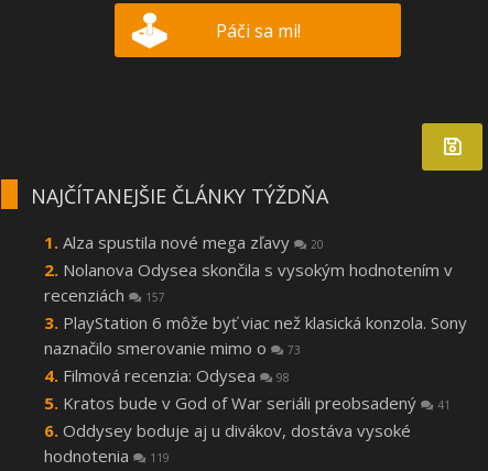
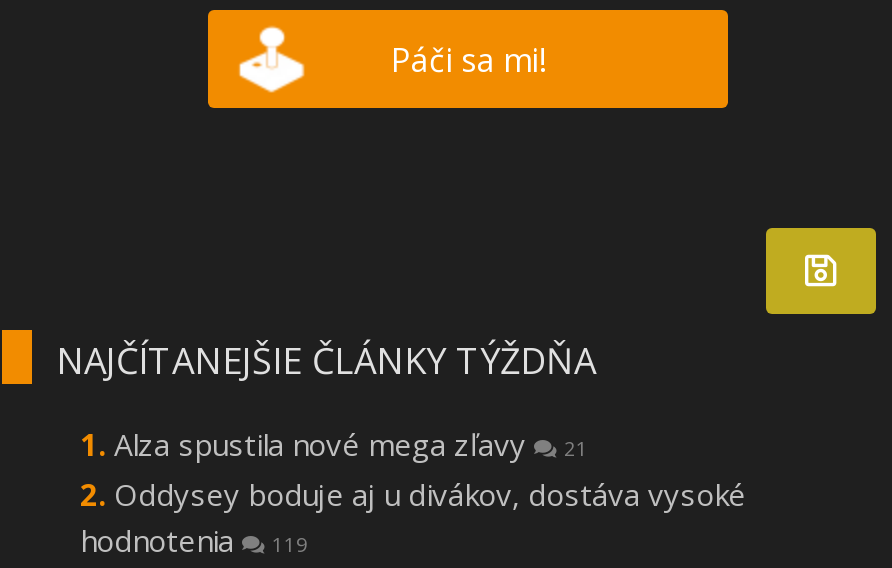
[44,237,467,414] 20 | Nolanova Odysea skončila s vysokým hodnotením v | recenziách | 157 | PlayStation 6 môže byť viac než klasická konzola. Sony | naznačilo smerovanie mimo o | 73 | Filmová recenzia: Odysea | 98 | Kratos bude v God of War seriáli preobsadený | 41 -> [564,434,588,462] 21

